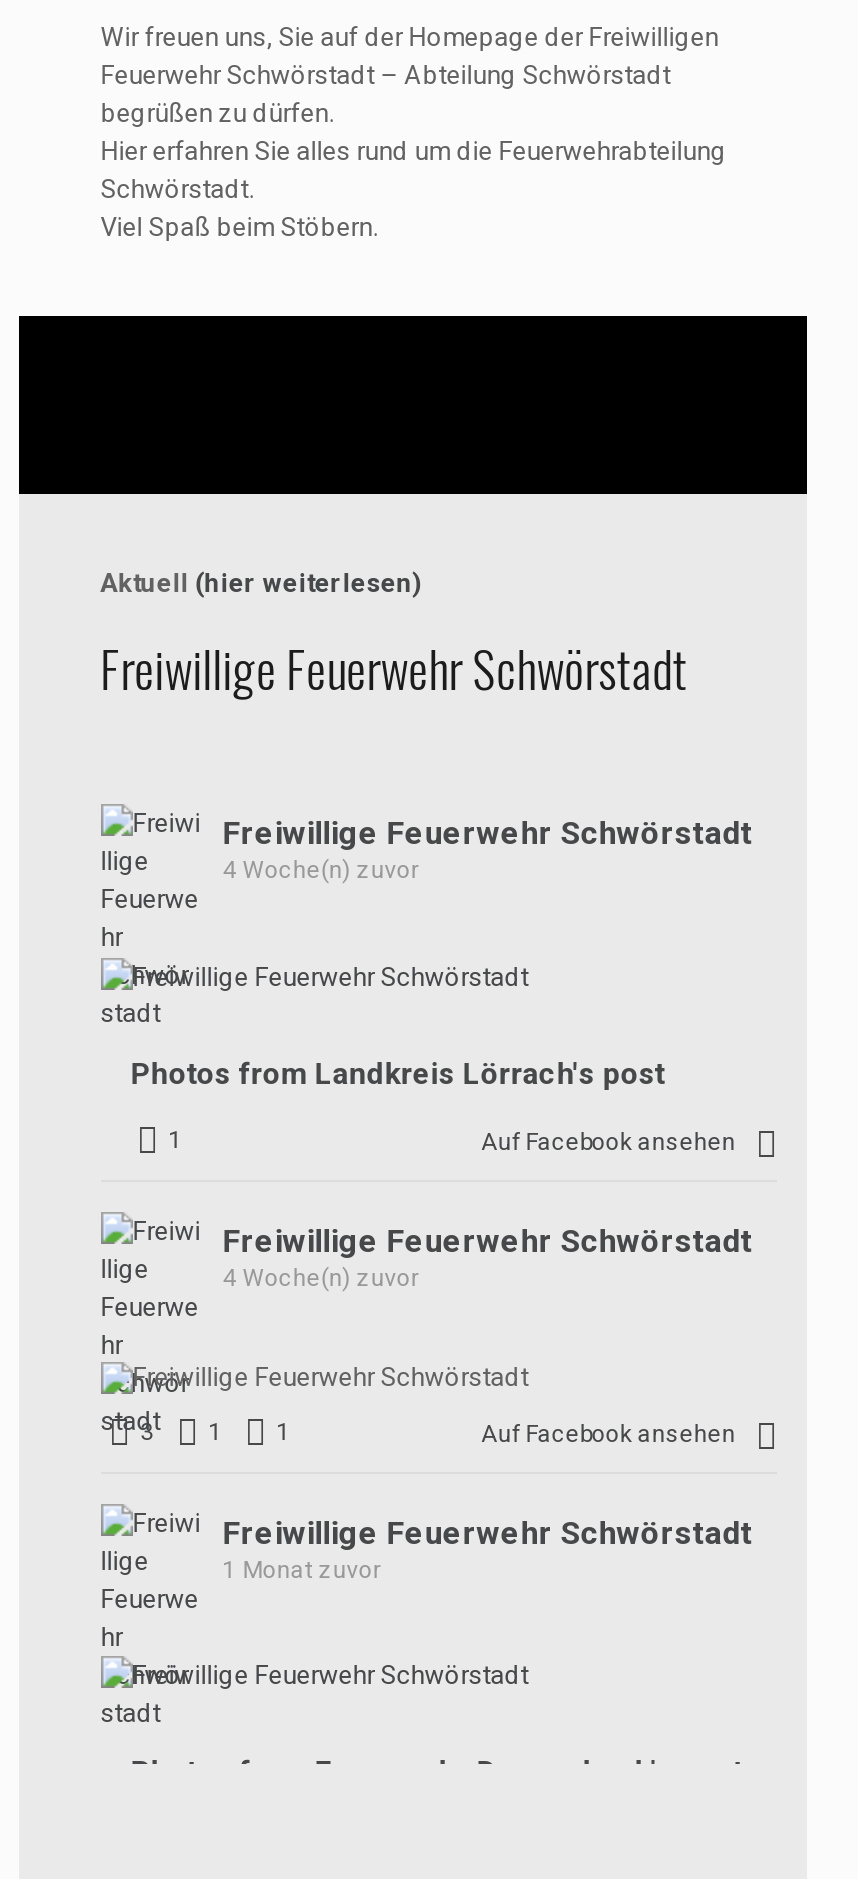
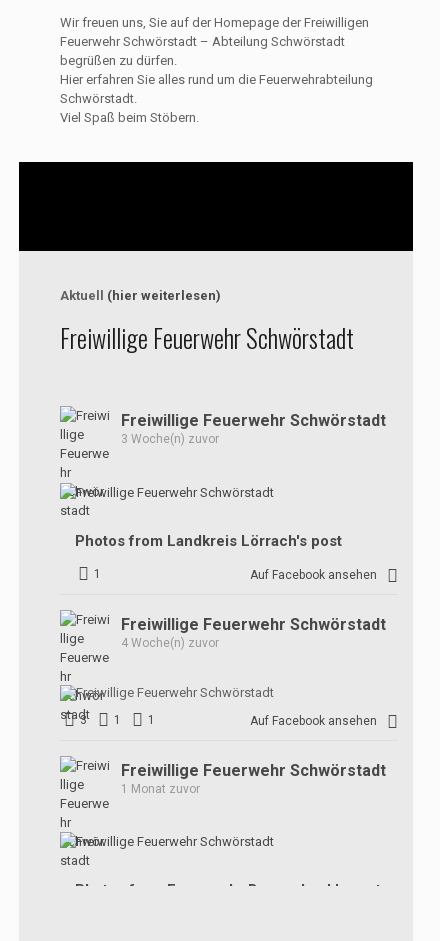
[222,857,418,885] 4 Woche(n) zuvor -> [121,432,219,446] 3 Woche(n) zuvor

